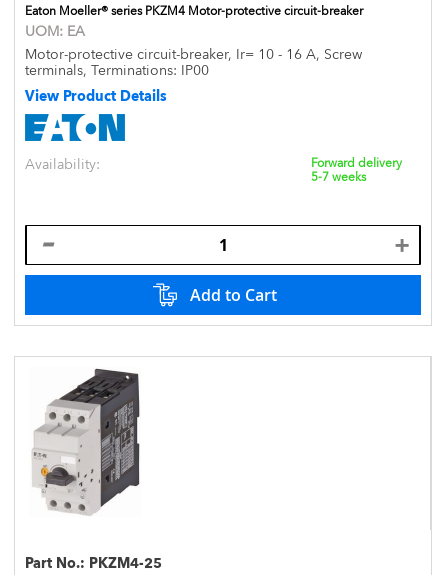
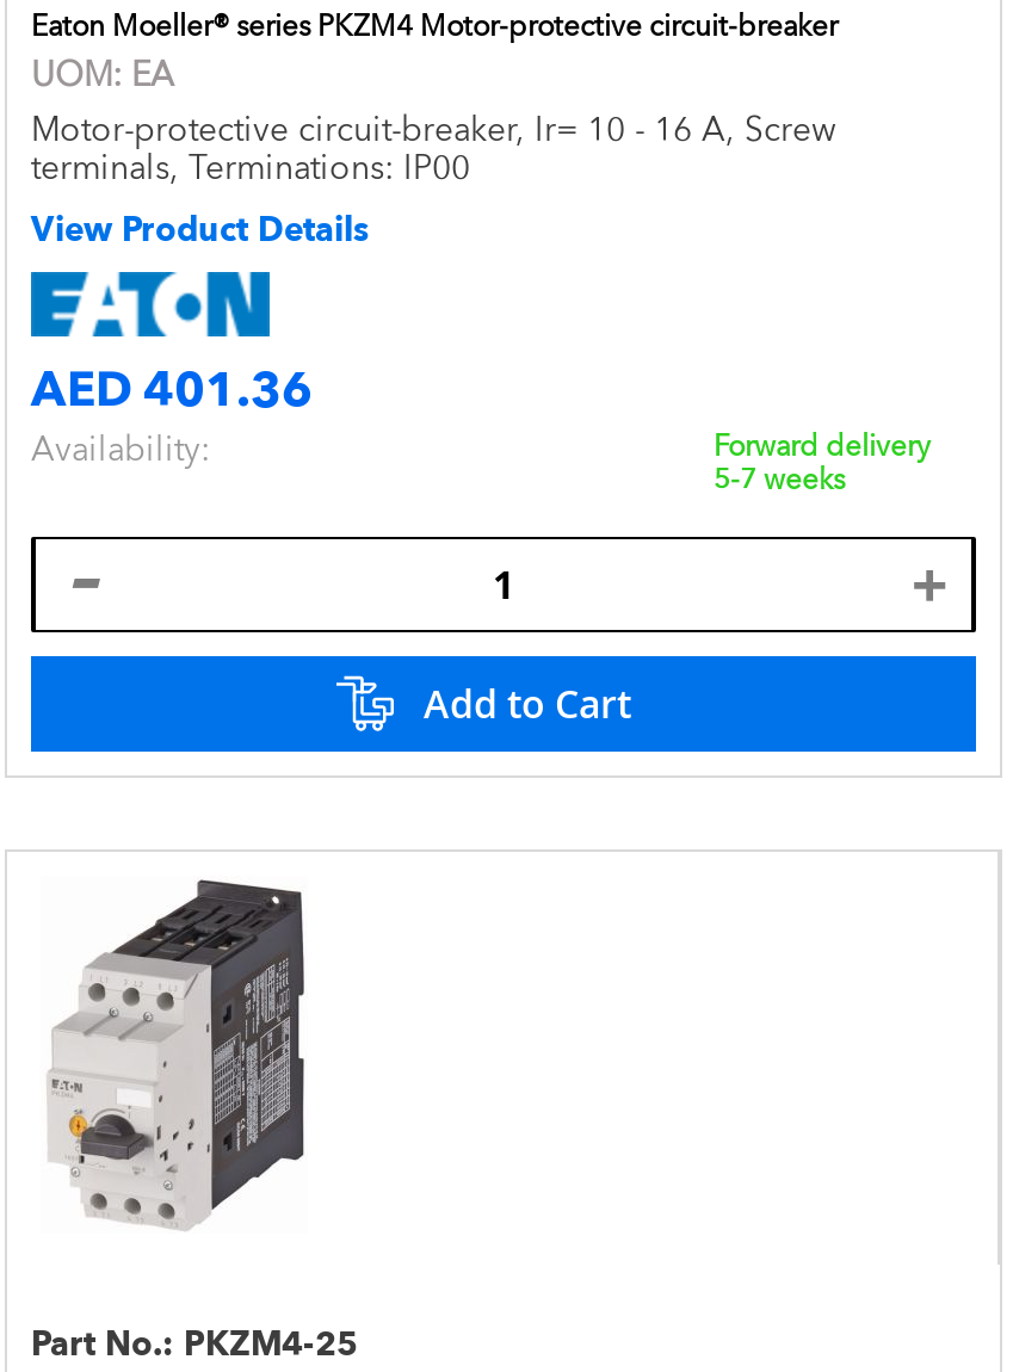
none -> [31,360,313,418] AED 401.36
moved [25,156,402,184] -> [31,429,931,496]: Availability: | Forward delivery | 5-7 weeks

